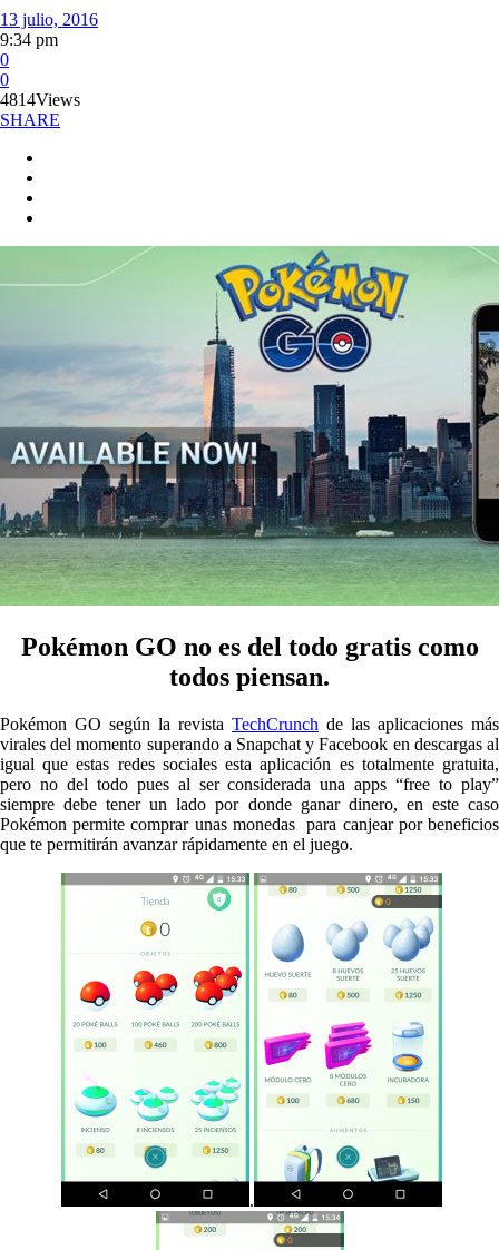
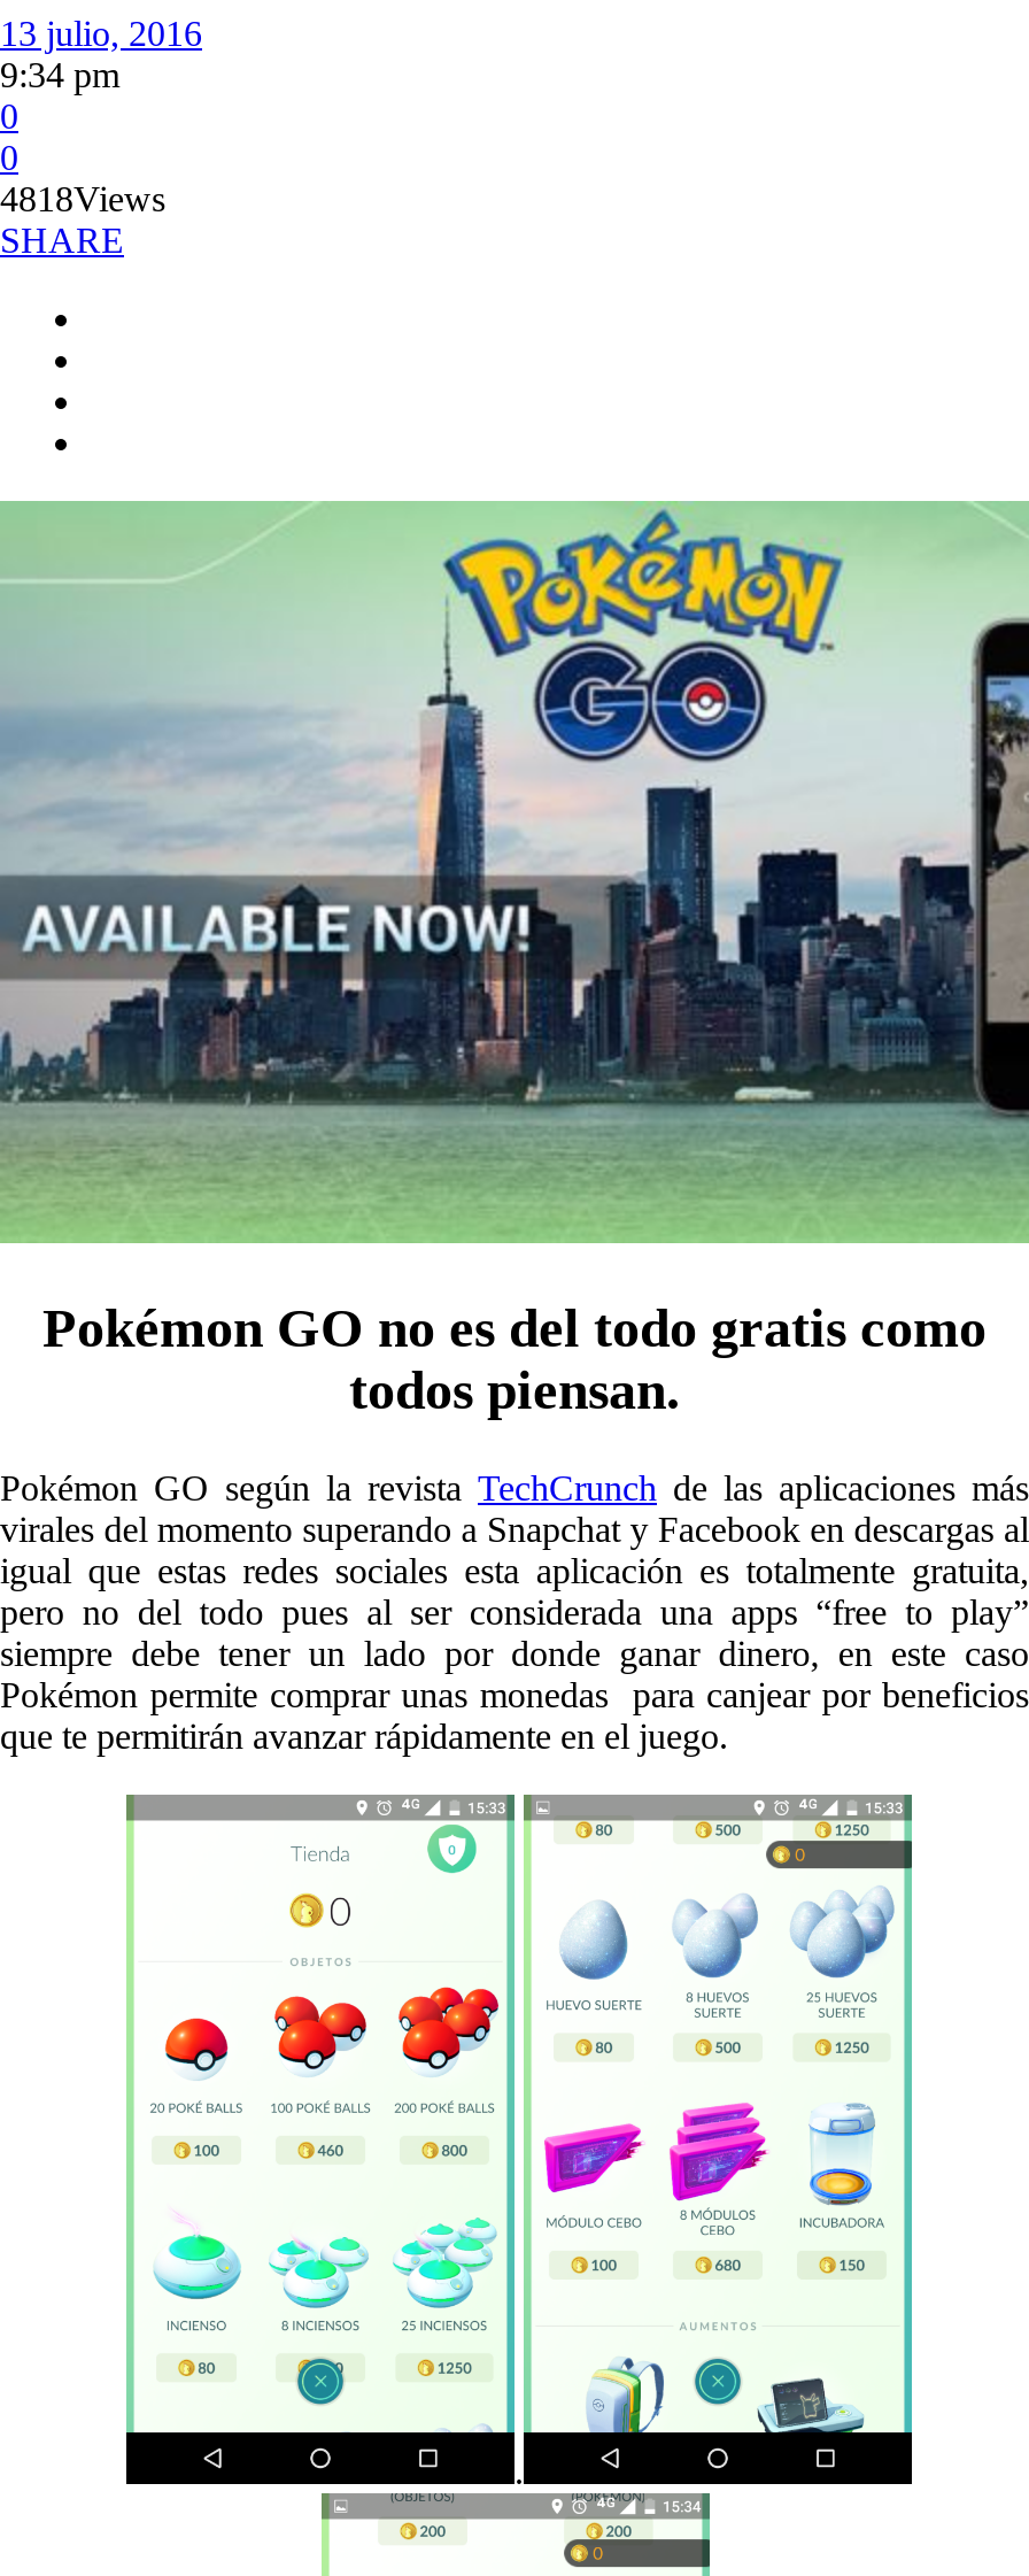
[0,90,80,109] 4814Views -> [0,179,165,218] 4818Views

